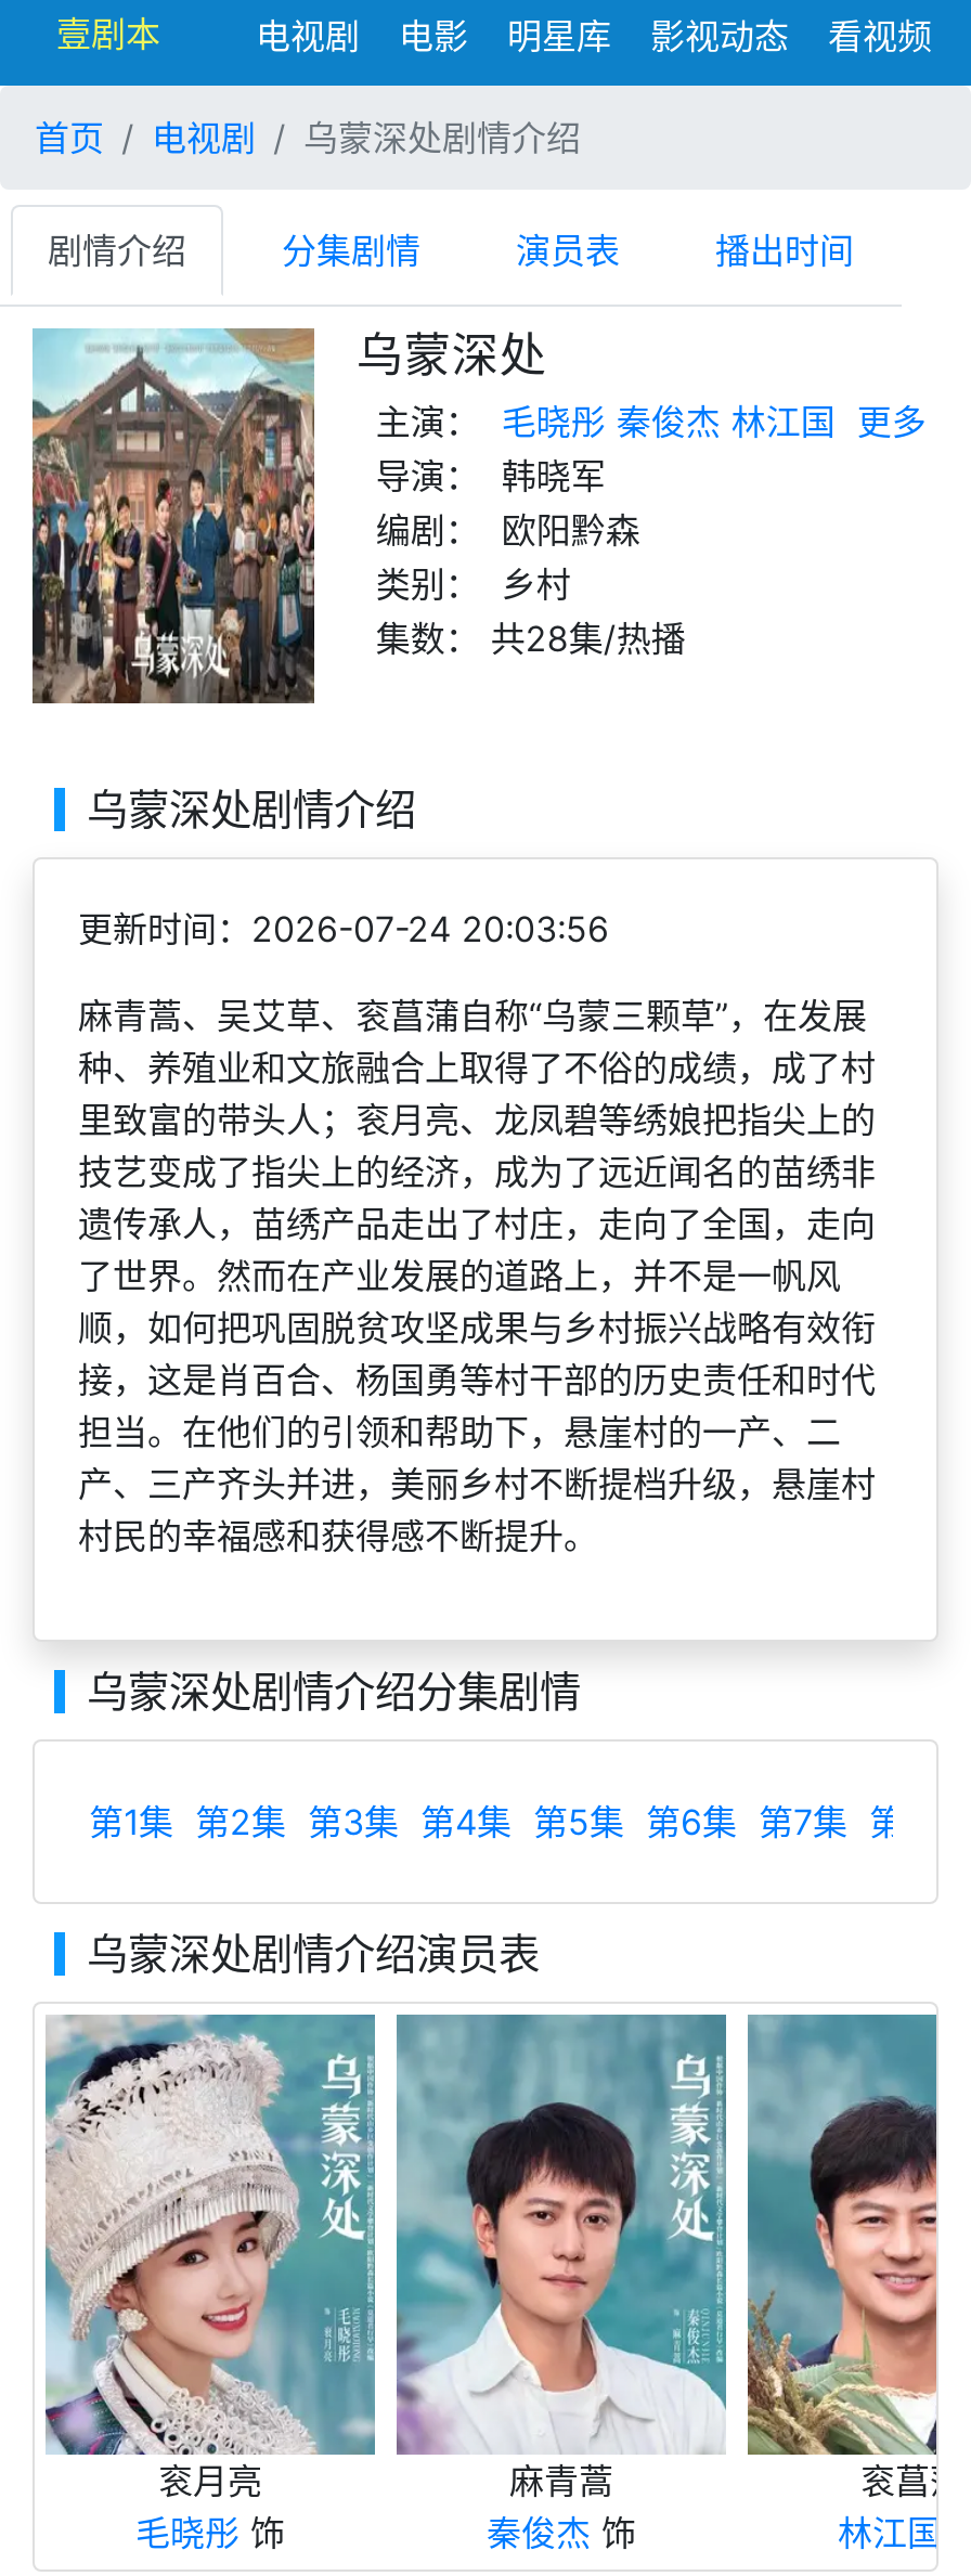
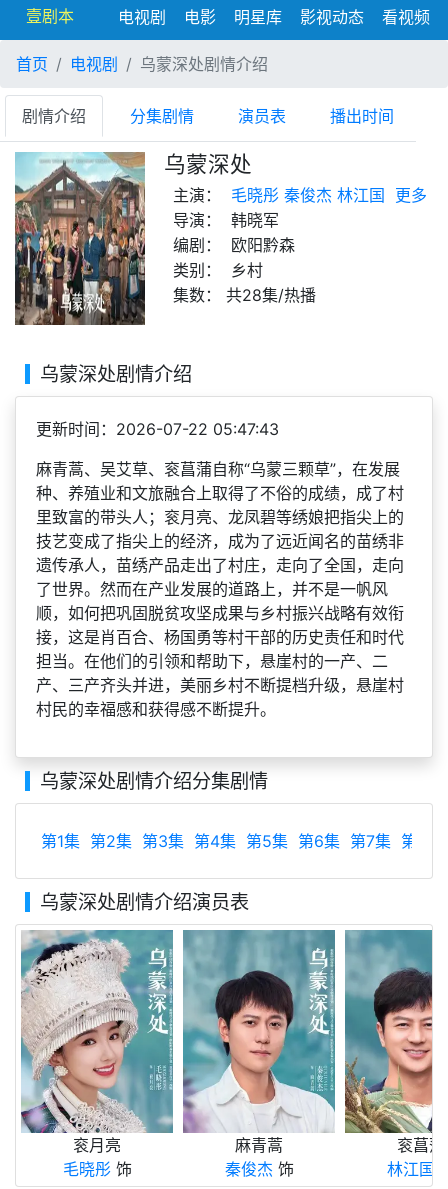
[78,906,609,950] 更新时间：2026-07-24 20:03:56 -> [36,419,279,439] 更新时间：2026-07-22 05:47:43

